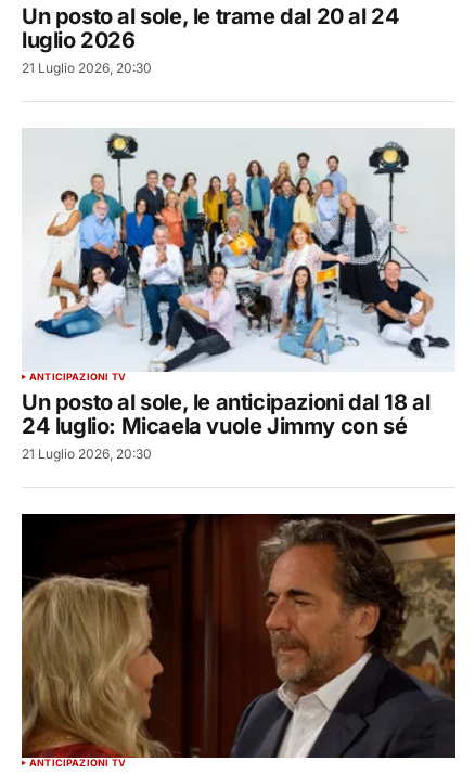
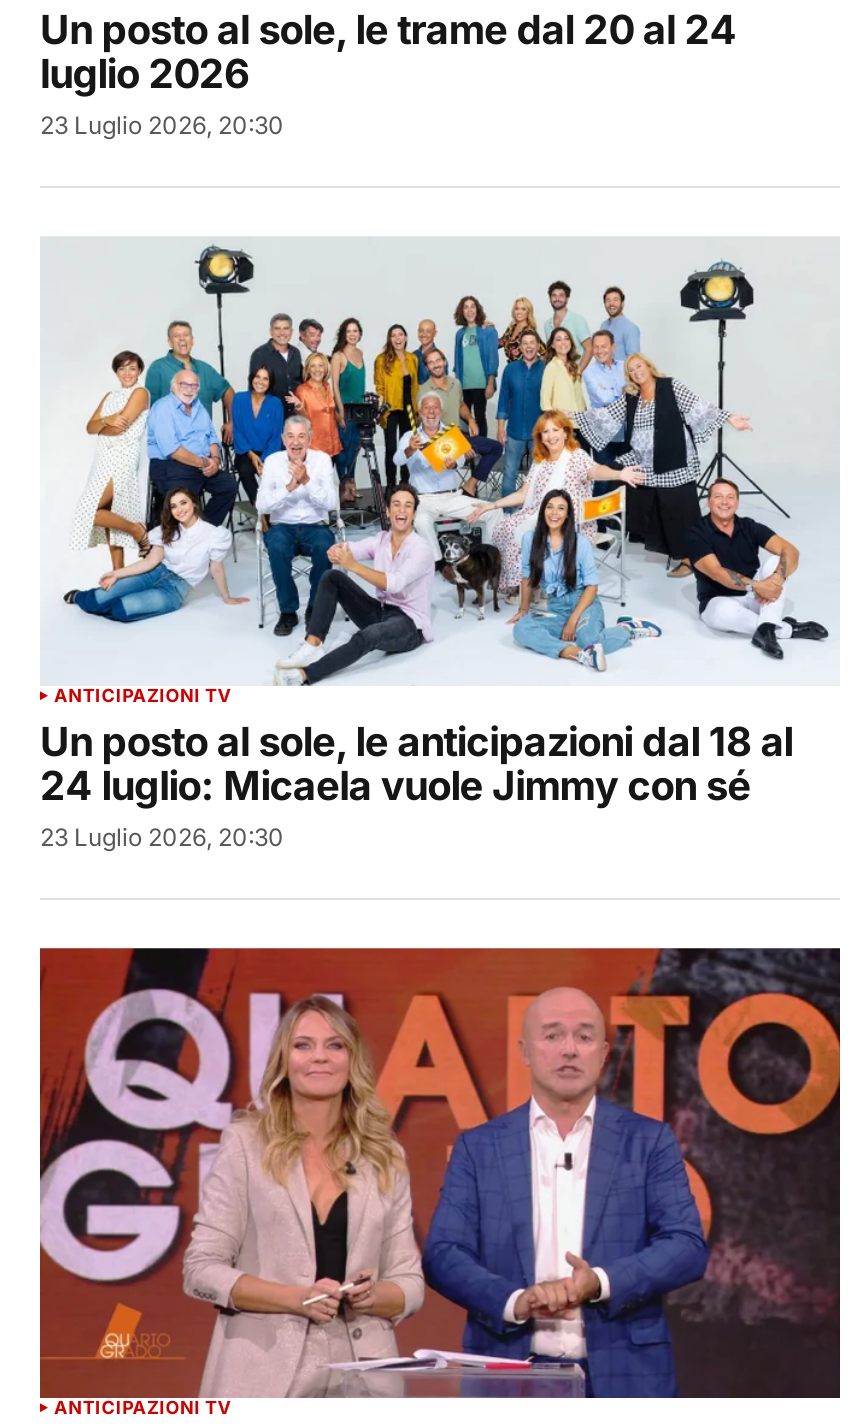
[22,60,152,76] 21 Luglio 2026, 20:30 -> [40,110,284,140] 23 Luglio 2026, 20:30
[22,446,152,462] 21 Luglio 2026, 20:30 -> [40,822,284,852] 23 Luglio 2026, 20:30
[21,513,457,759] [image] -> [38,946,842,1400] [image]

